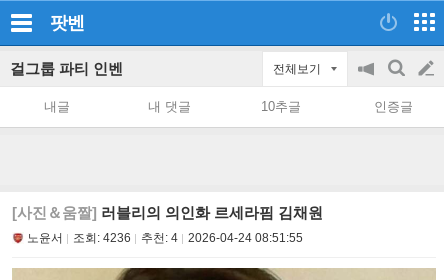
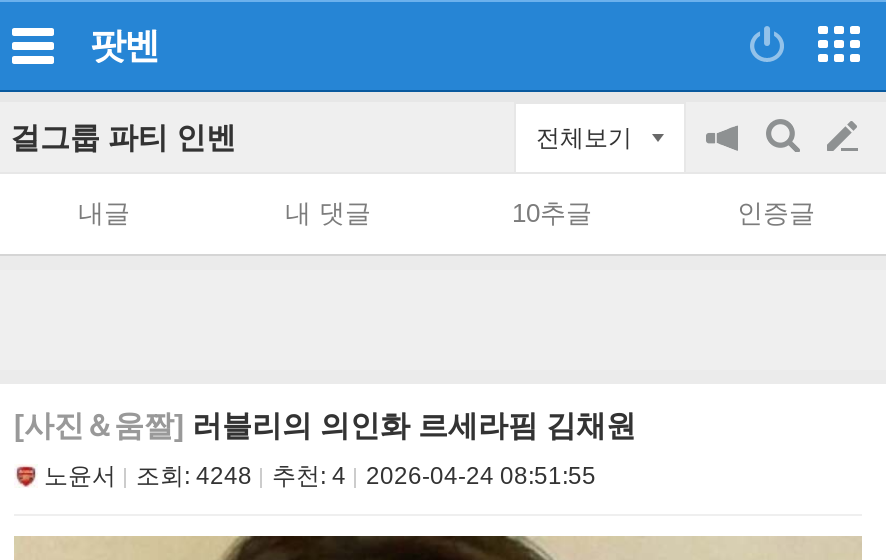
[27,231,303,245] 노윤서 조회: 4236 추천: 4 2026-04-24 08:51:55 -> [44,462,596,490] 노윤서 조회: 4248 추천: 4 2026-04-24 08:51:55

